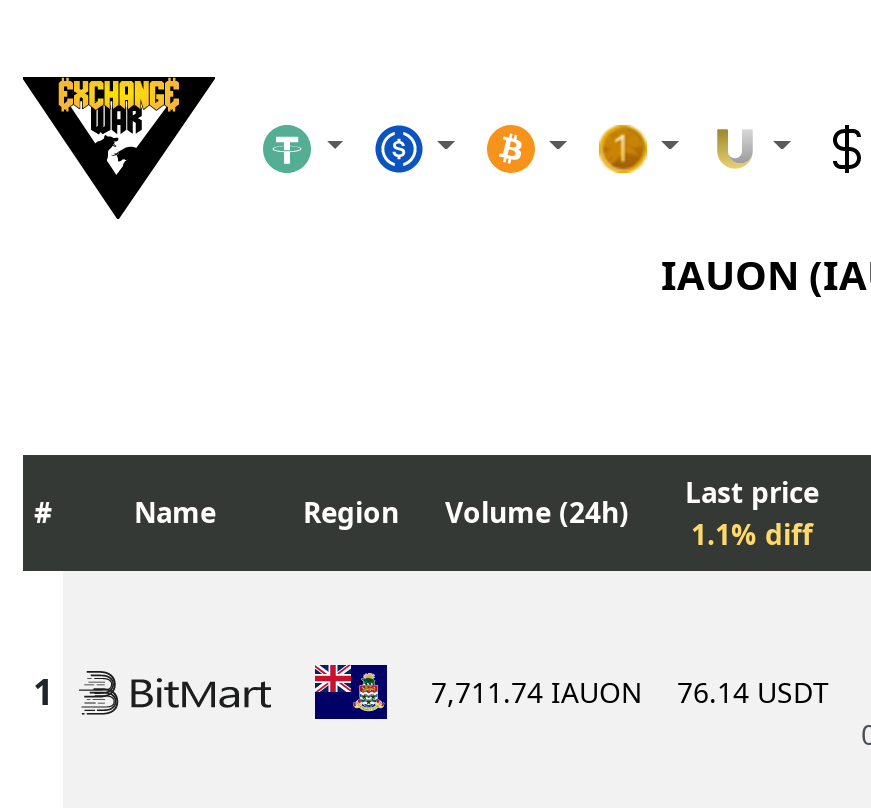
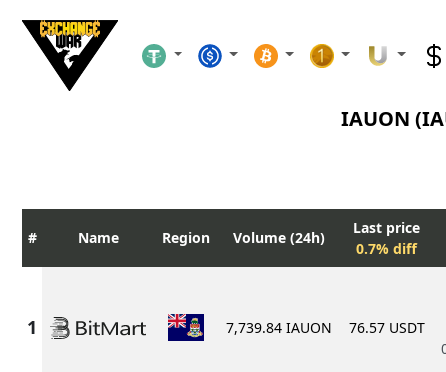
[691,515,813,553] 1.1% diff -> [356,239,417,258] 0.7% diff
[431,673,643,711] 7,711.74 IAUON -> [226,318,332,337] 7,739.84 IAUON
[677,673,829,711] 76.14 USDT -> [349,318,425,337] 76.57 USDT

